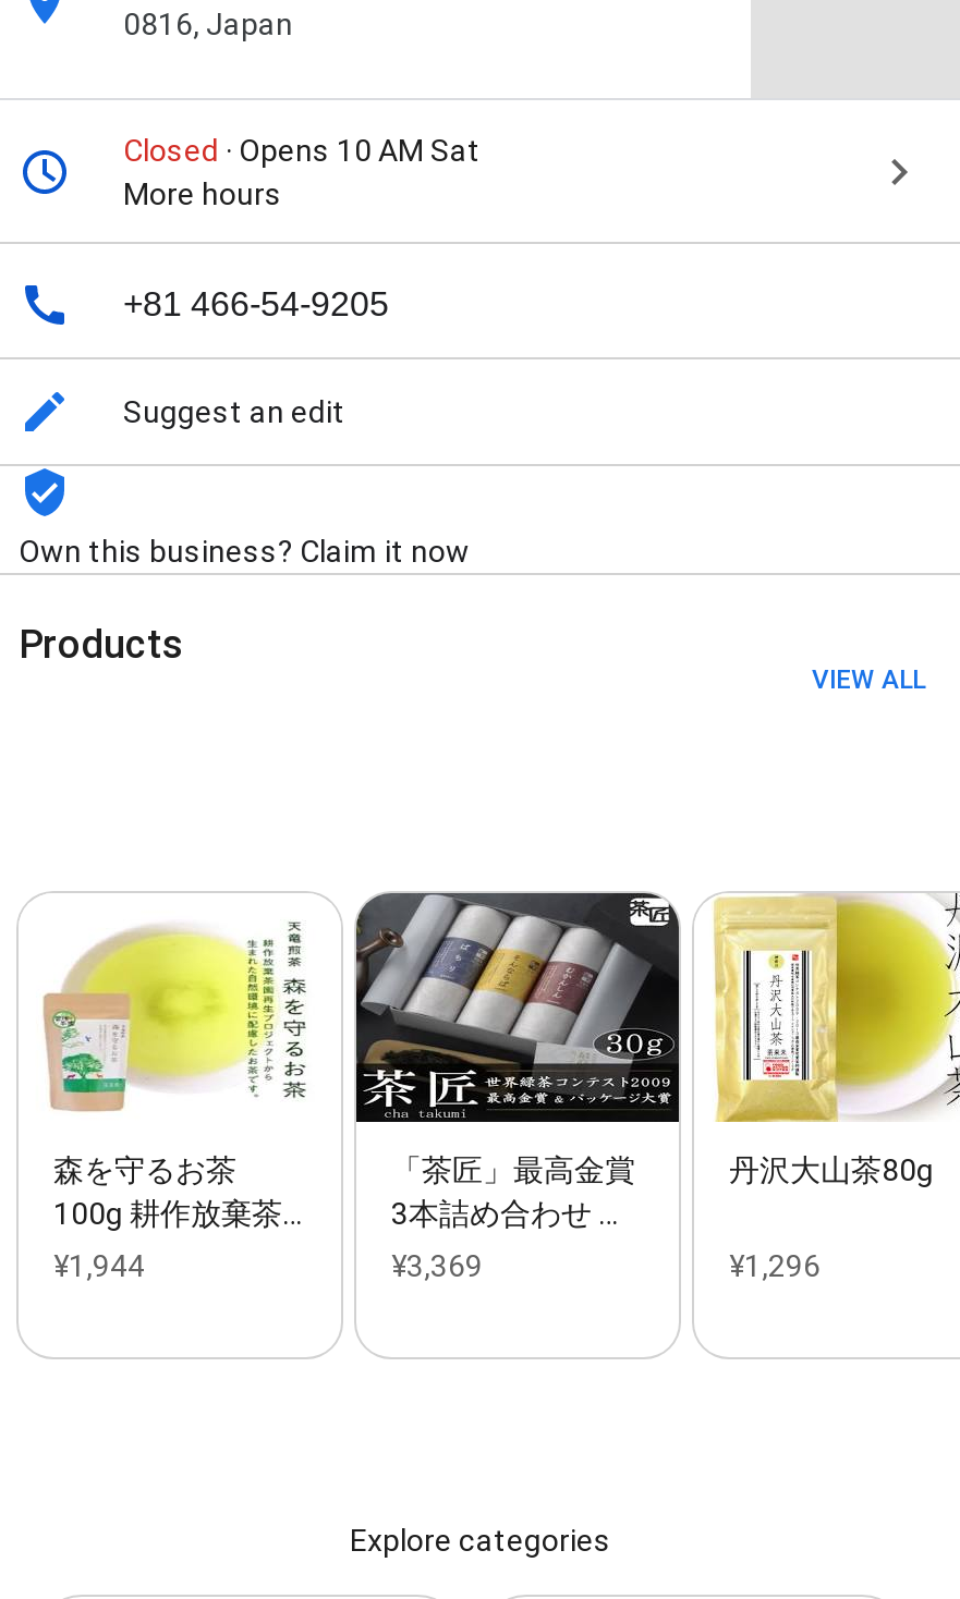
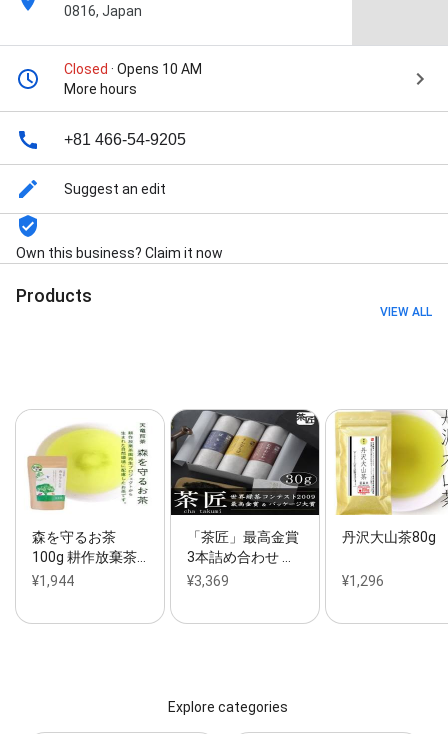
[123,133,481,168] Closed · Opens 10 AM Sat -> [64,61,202,77] Closed · Opens 10 AM

